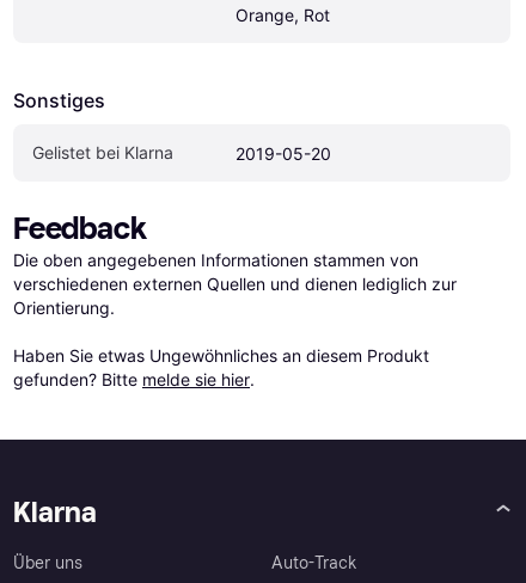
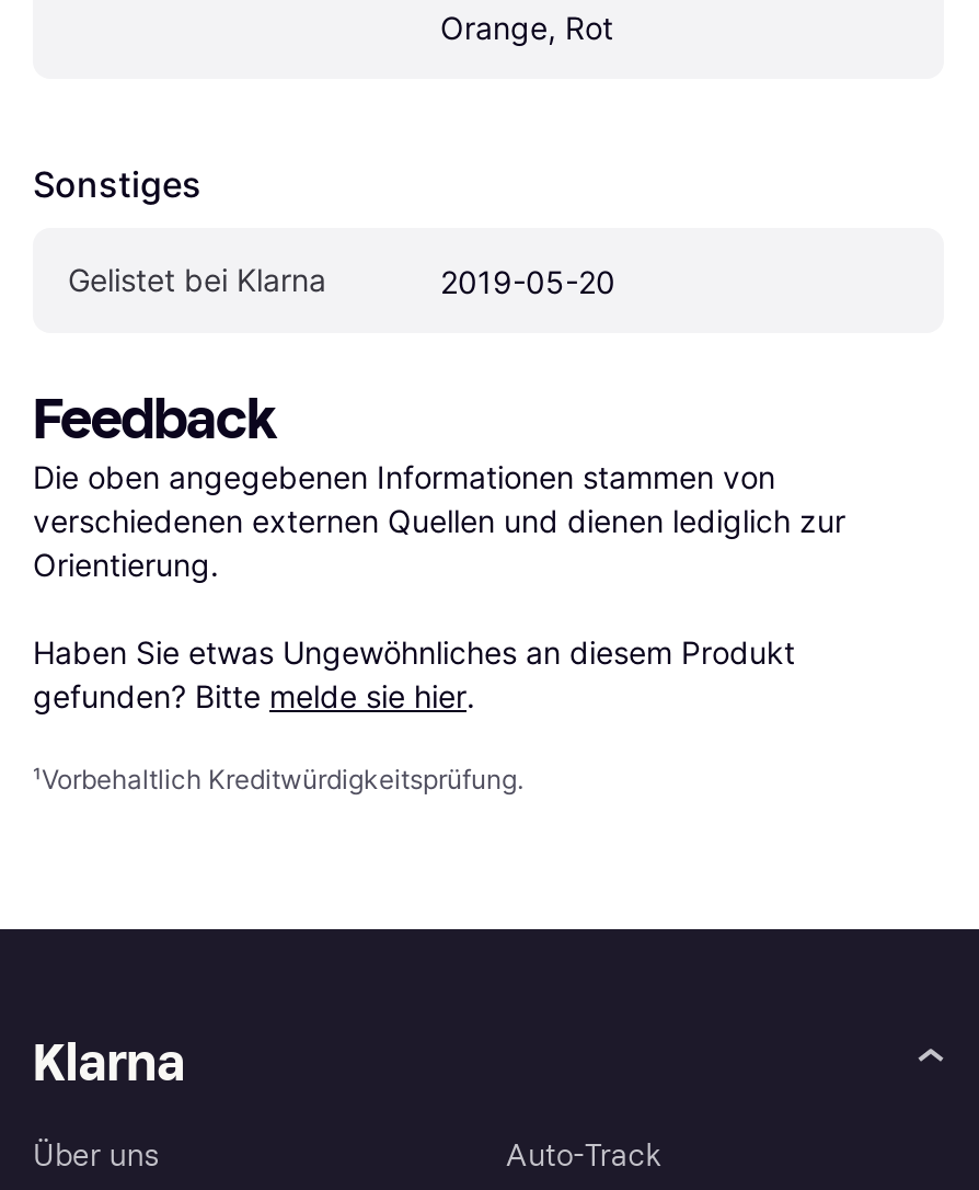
none -> [33,762,523,795] ¹Vorbehaltlich Kreditwürdigkeitsprüfung.

